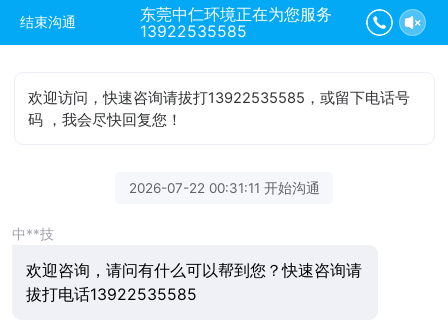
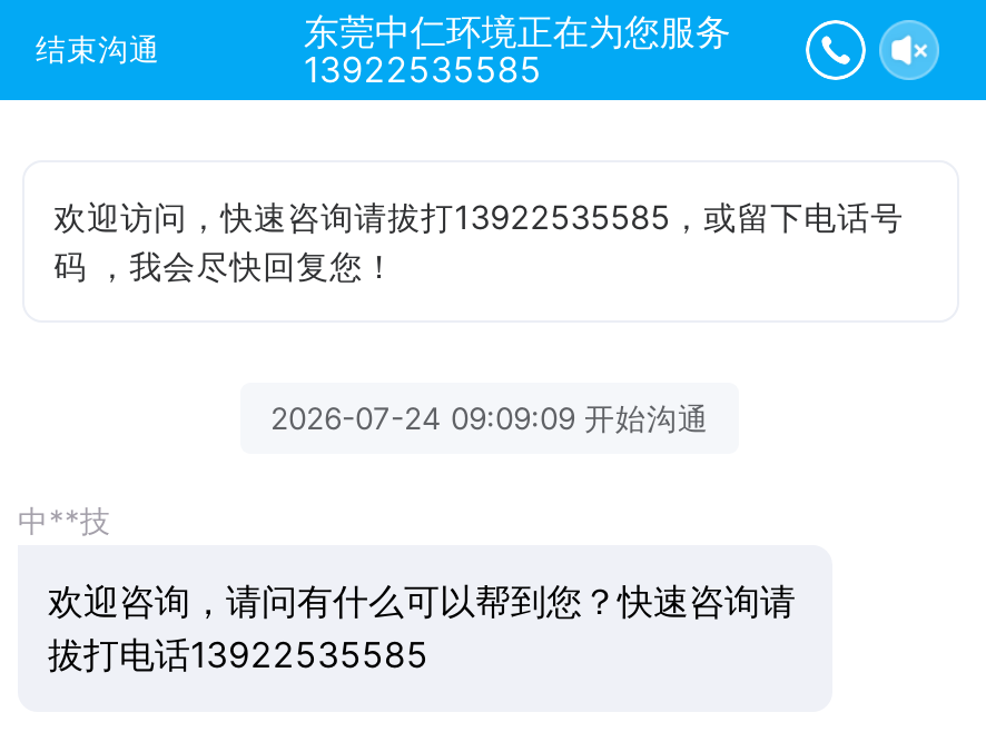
[128,180,319,196] 2026-07-22 00:31:11 开始沟通 -> [270,400,709,436] 2026-07-24 09:09:09 开始沟通

